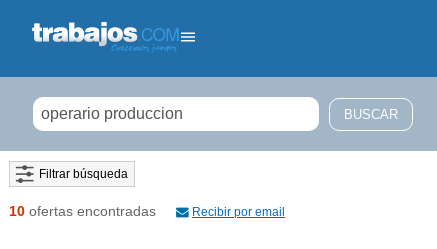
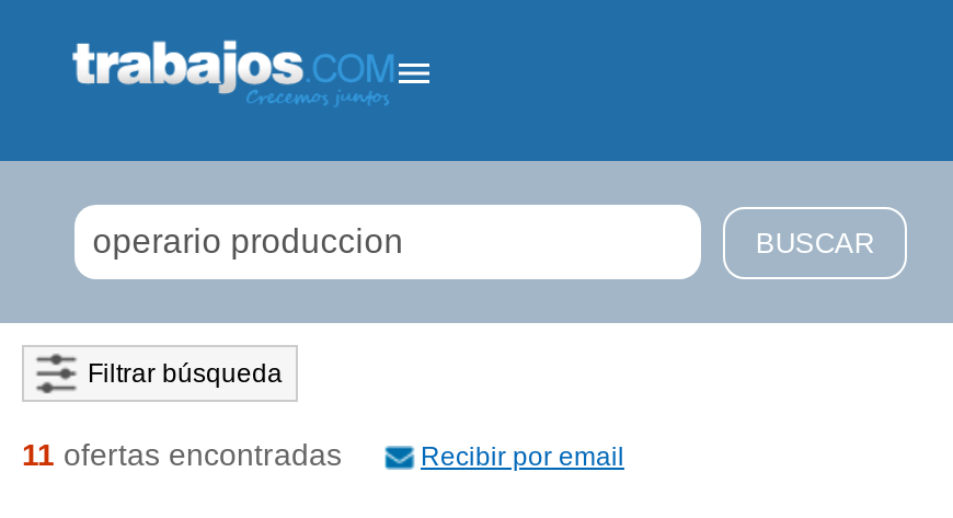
[9,203,160,219] 10 ofertas encontradas -> [22,437,351,472] 11 ofertas encontradas

